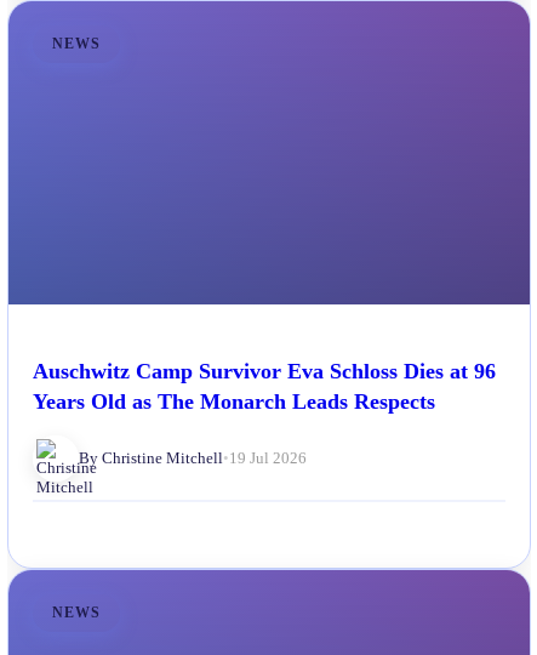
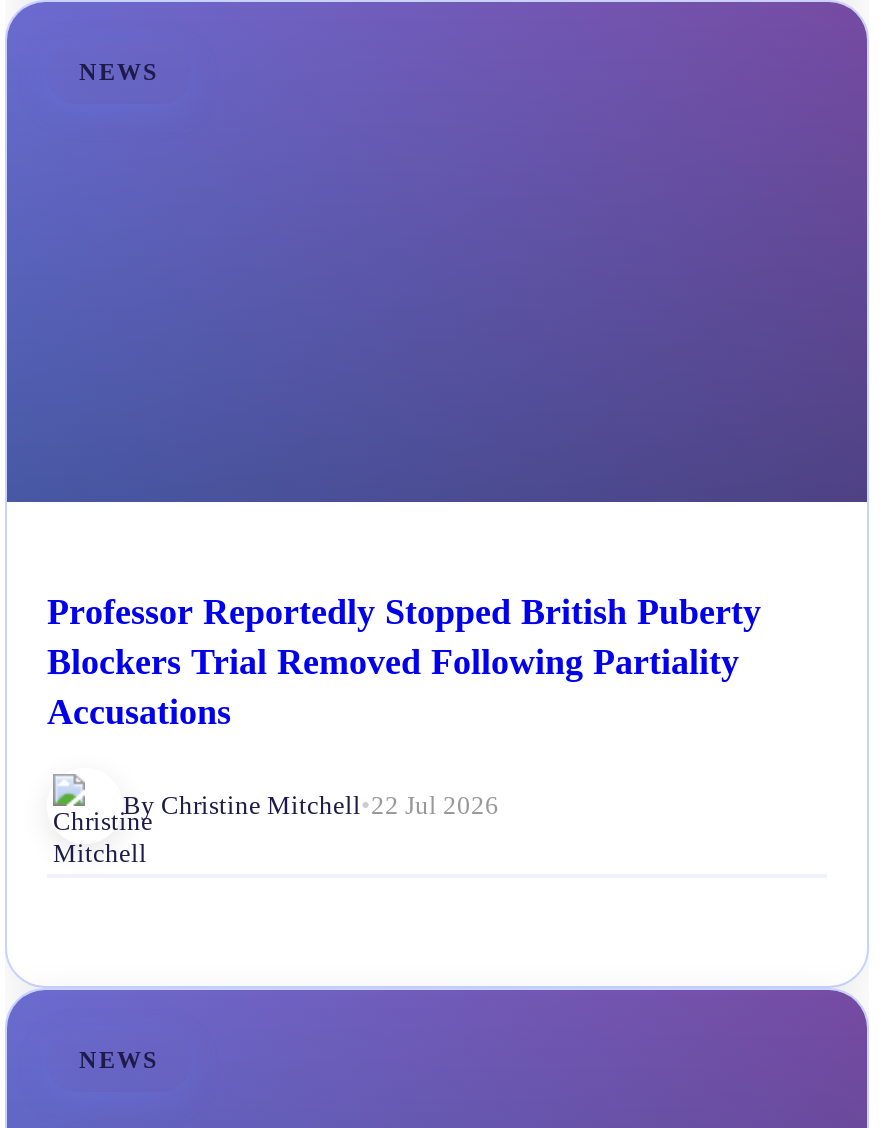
[33,359,496,414] Auschwitz Camp Survivor Eva Schloss Dies at 96 | Years Old as The Monarch Leads Respects -> [47,593,761,733] Professor Reportedly Stopped British Puberty | Blockers Trial Removed Following Partiality | Accusations
[79,449,307,467] By Christine Mitchell • 19 Jul 2026 -> [123,791,499,821] By Christine Mitchell • 22 Jul 2026

